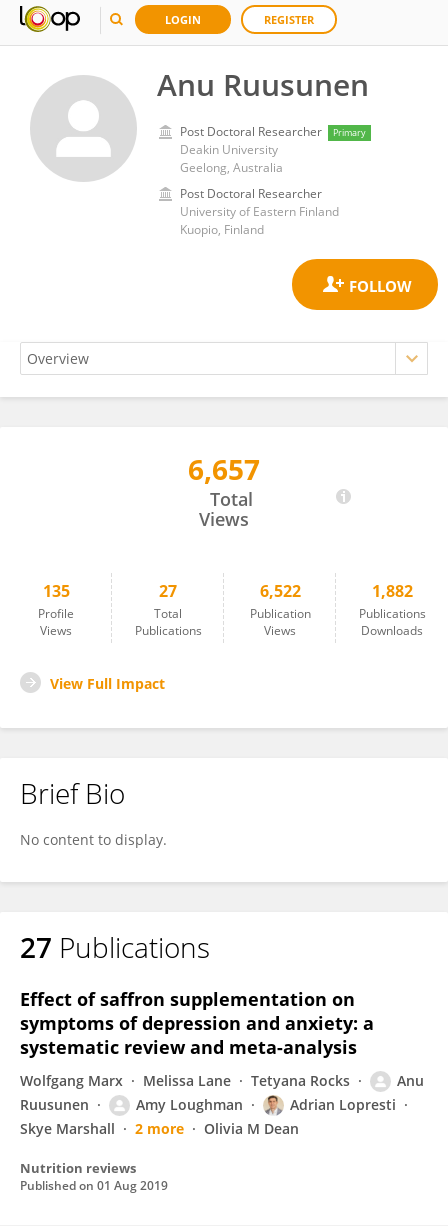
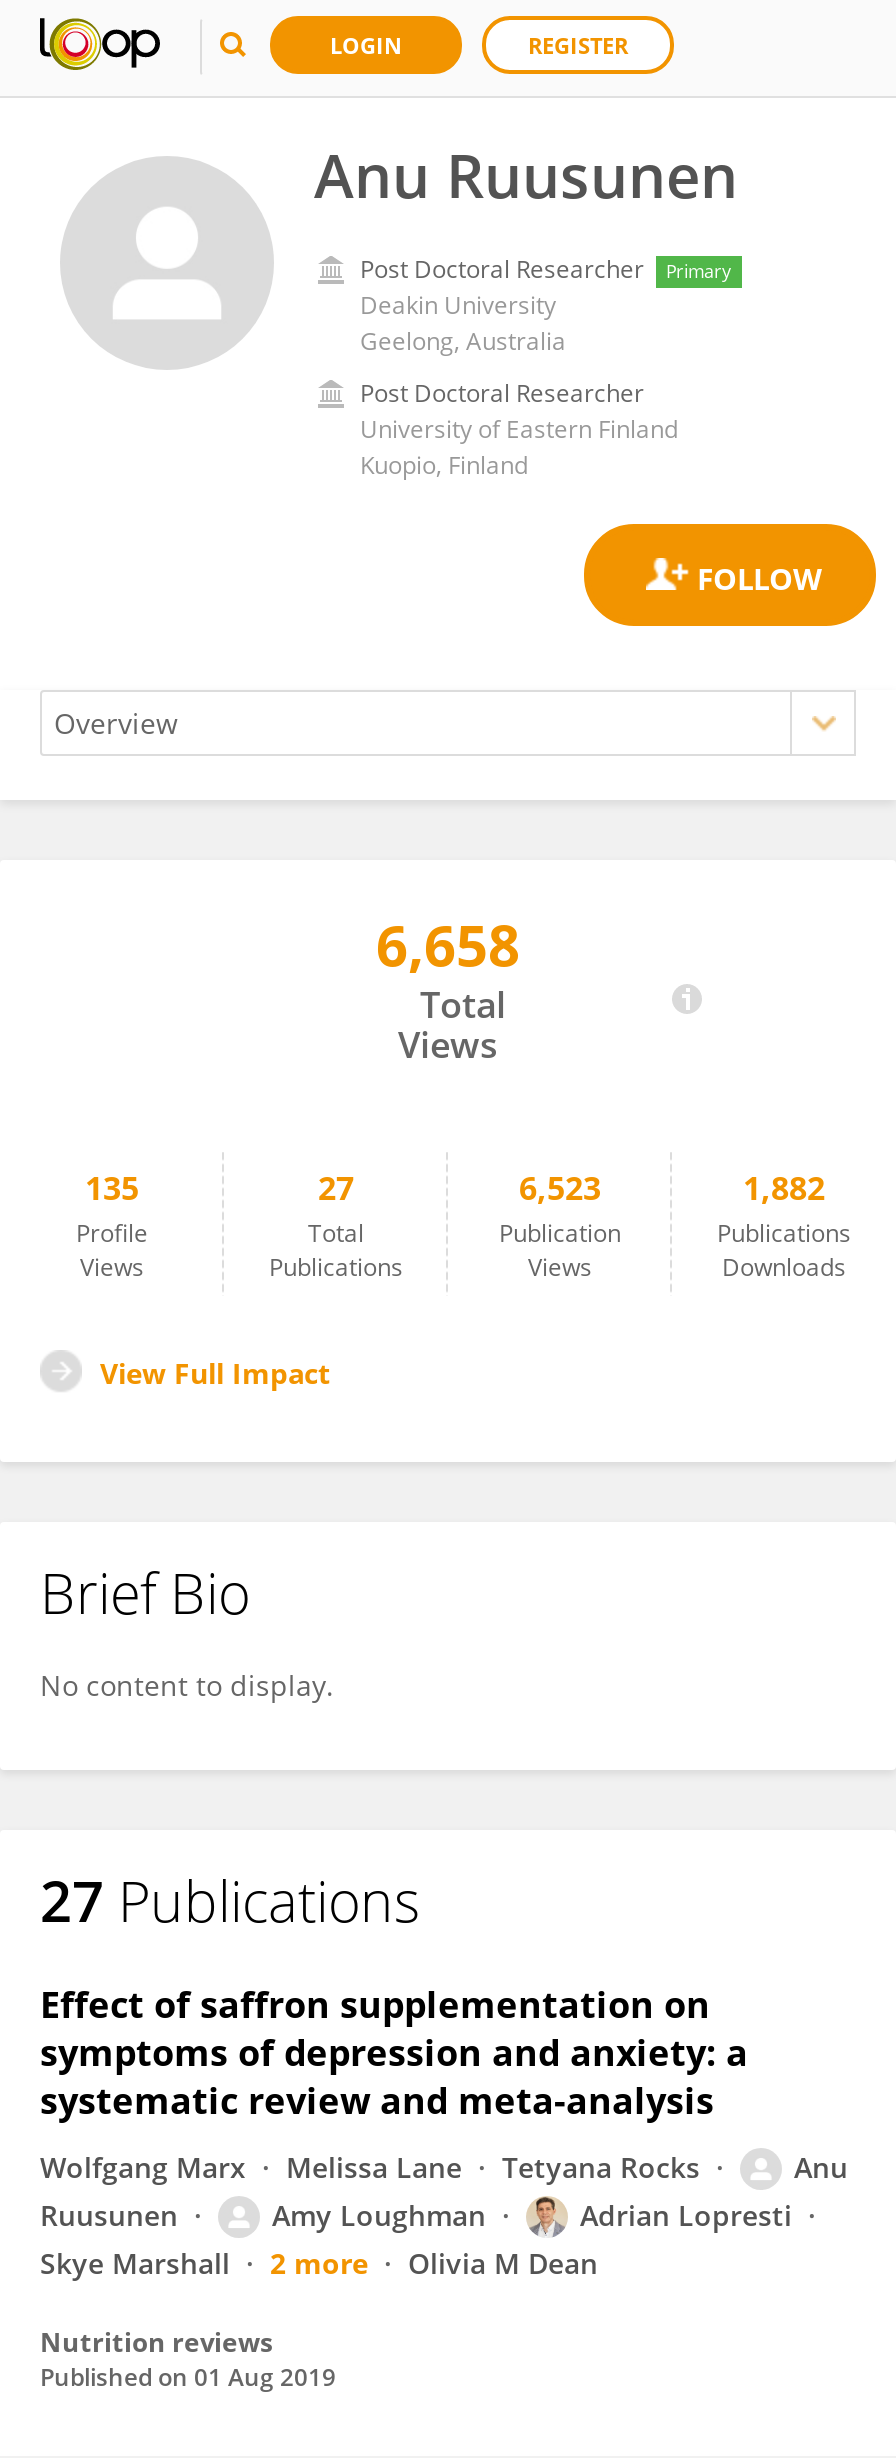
[188,450,260,488] 6,657 -> [376,906,520,982] 6,658
[259,580,300,602] 6,522 -> [519,1166,601,1210] 6,523

